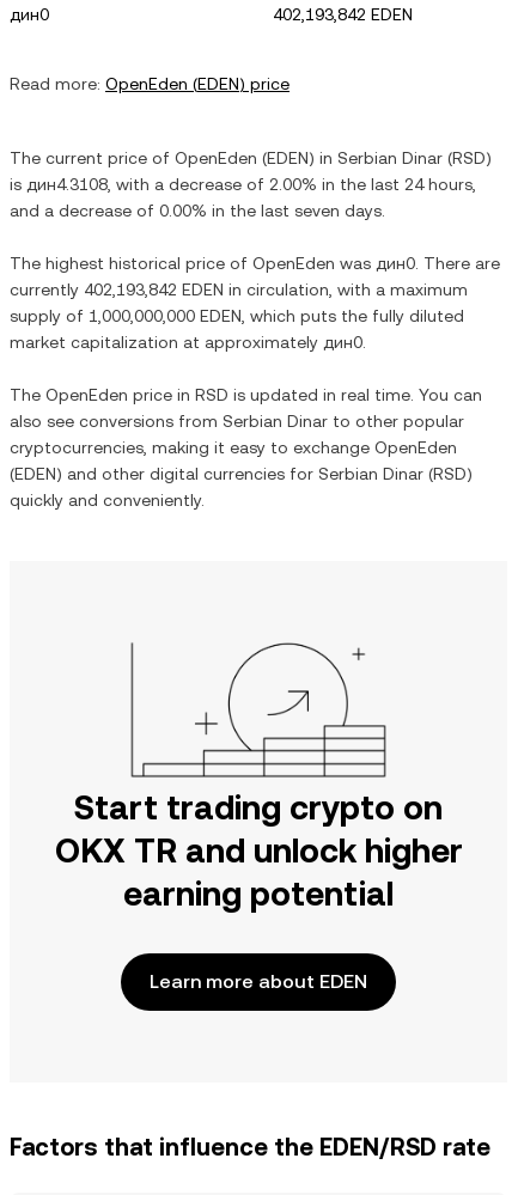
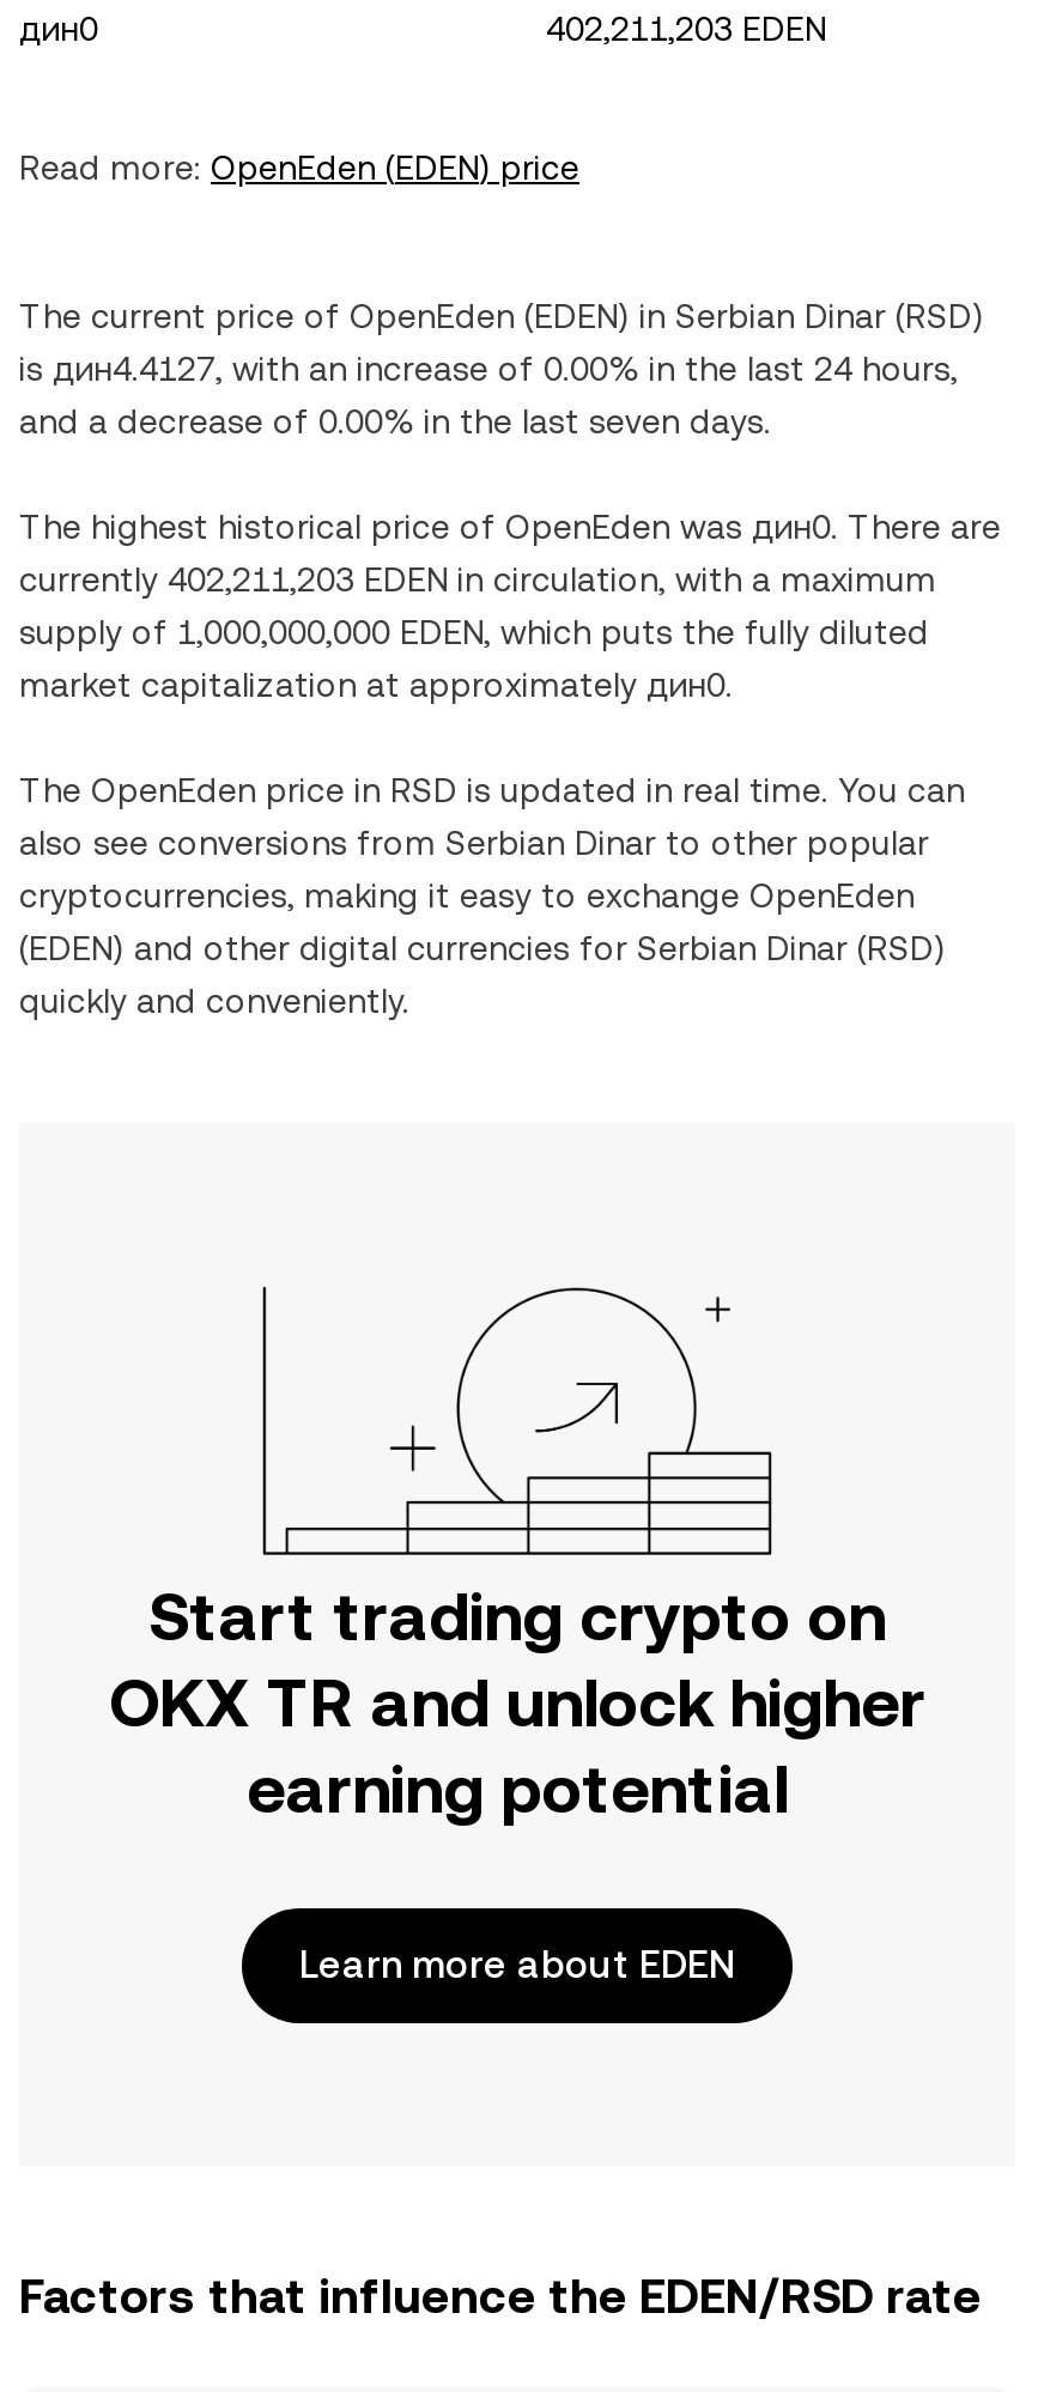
[273,5,413,24] 402,193,842 EDEN -> [546,10,826,48] 402,211,203 EDEN
[10,175,476,194] is дин4.3108, with a decrease of 2.00% in the last 24 hours, -> [19,350,958,388] is дин4.4127, with an increase of 0.00% in the last 24 hours,
[10,280,468,299] currently 402,193,842 EDEN in circulation, with a maximum -> [19,560,936,599] currently 402,211,203 EDEN in circulation, with a maximum

